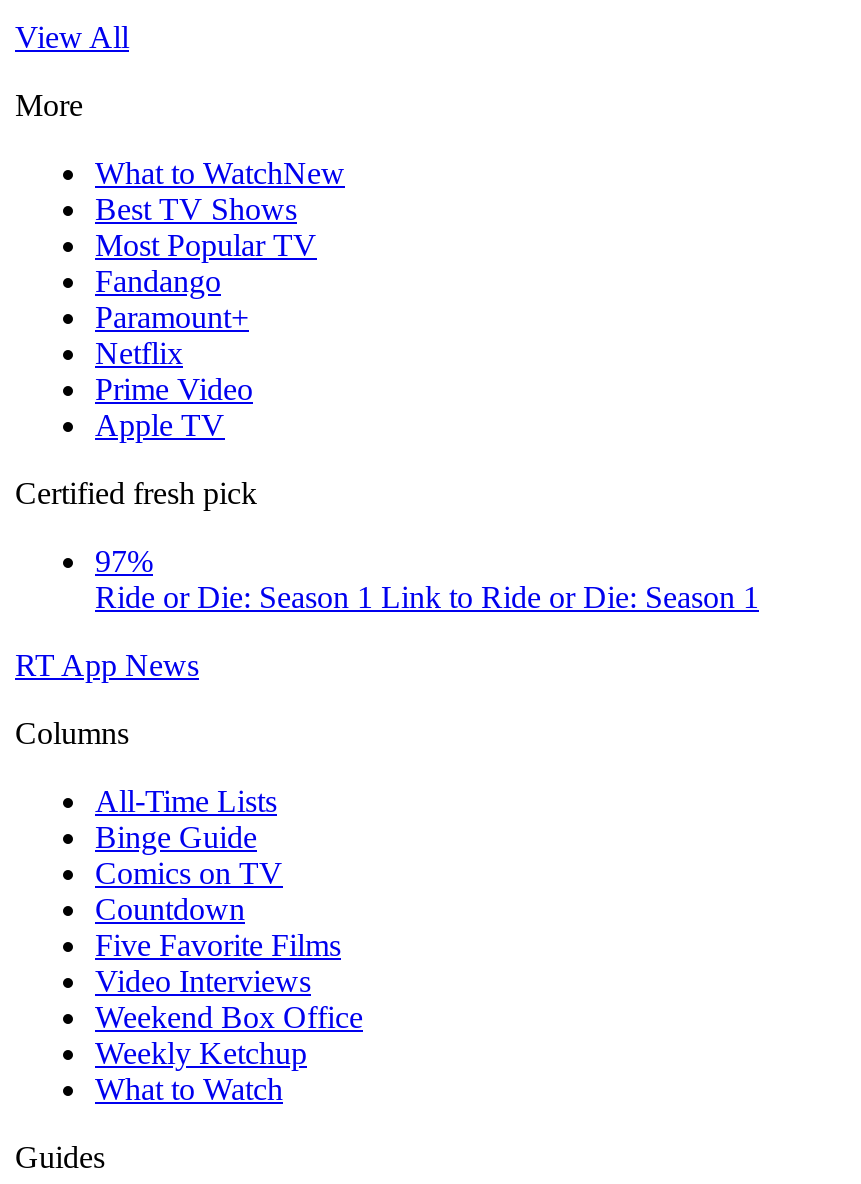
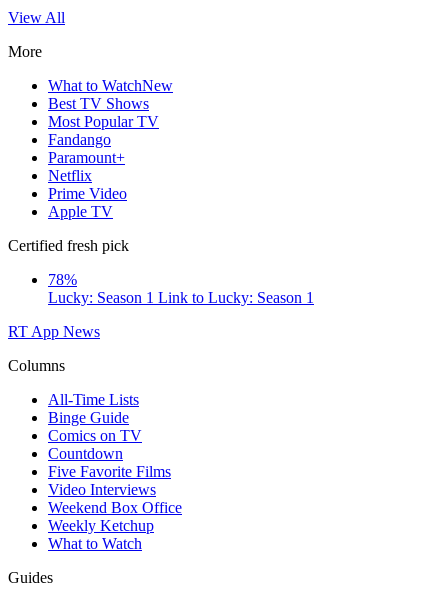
[95,544,759,614] 97% | Ride or Die: Season 1 Link to Ride or Die: Season 1 -> [48,271,314,306] 78% | Lucky: Season 1 Link to Lucky: Season 1

